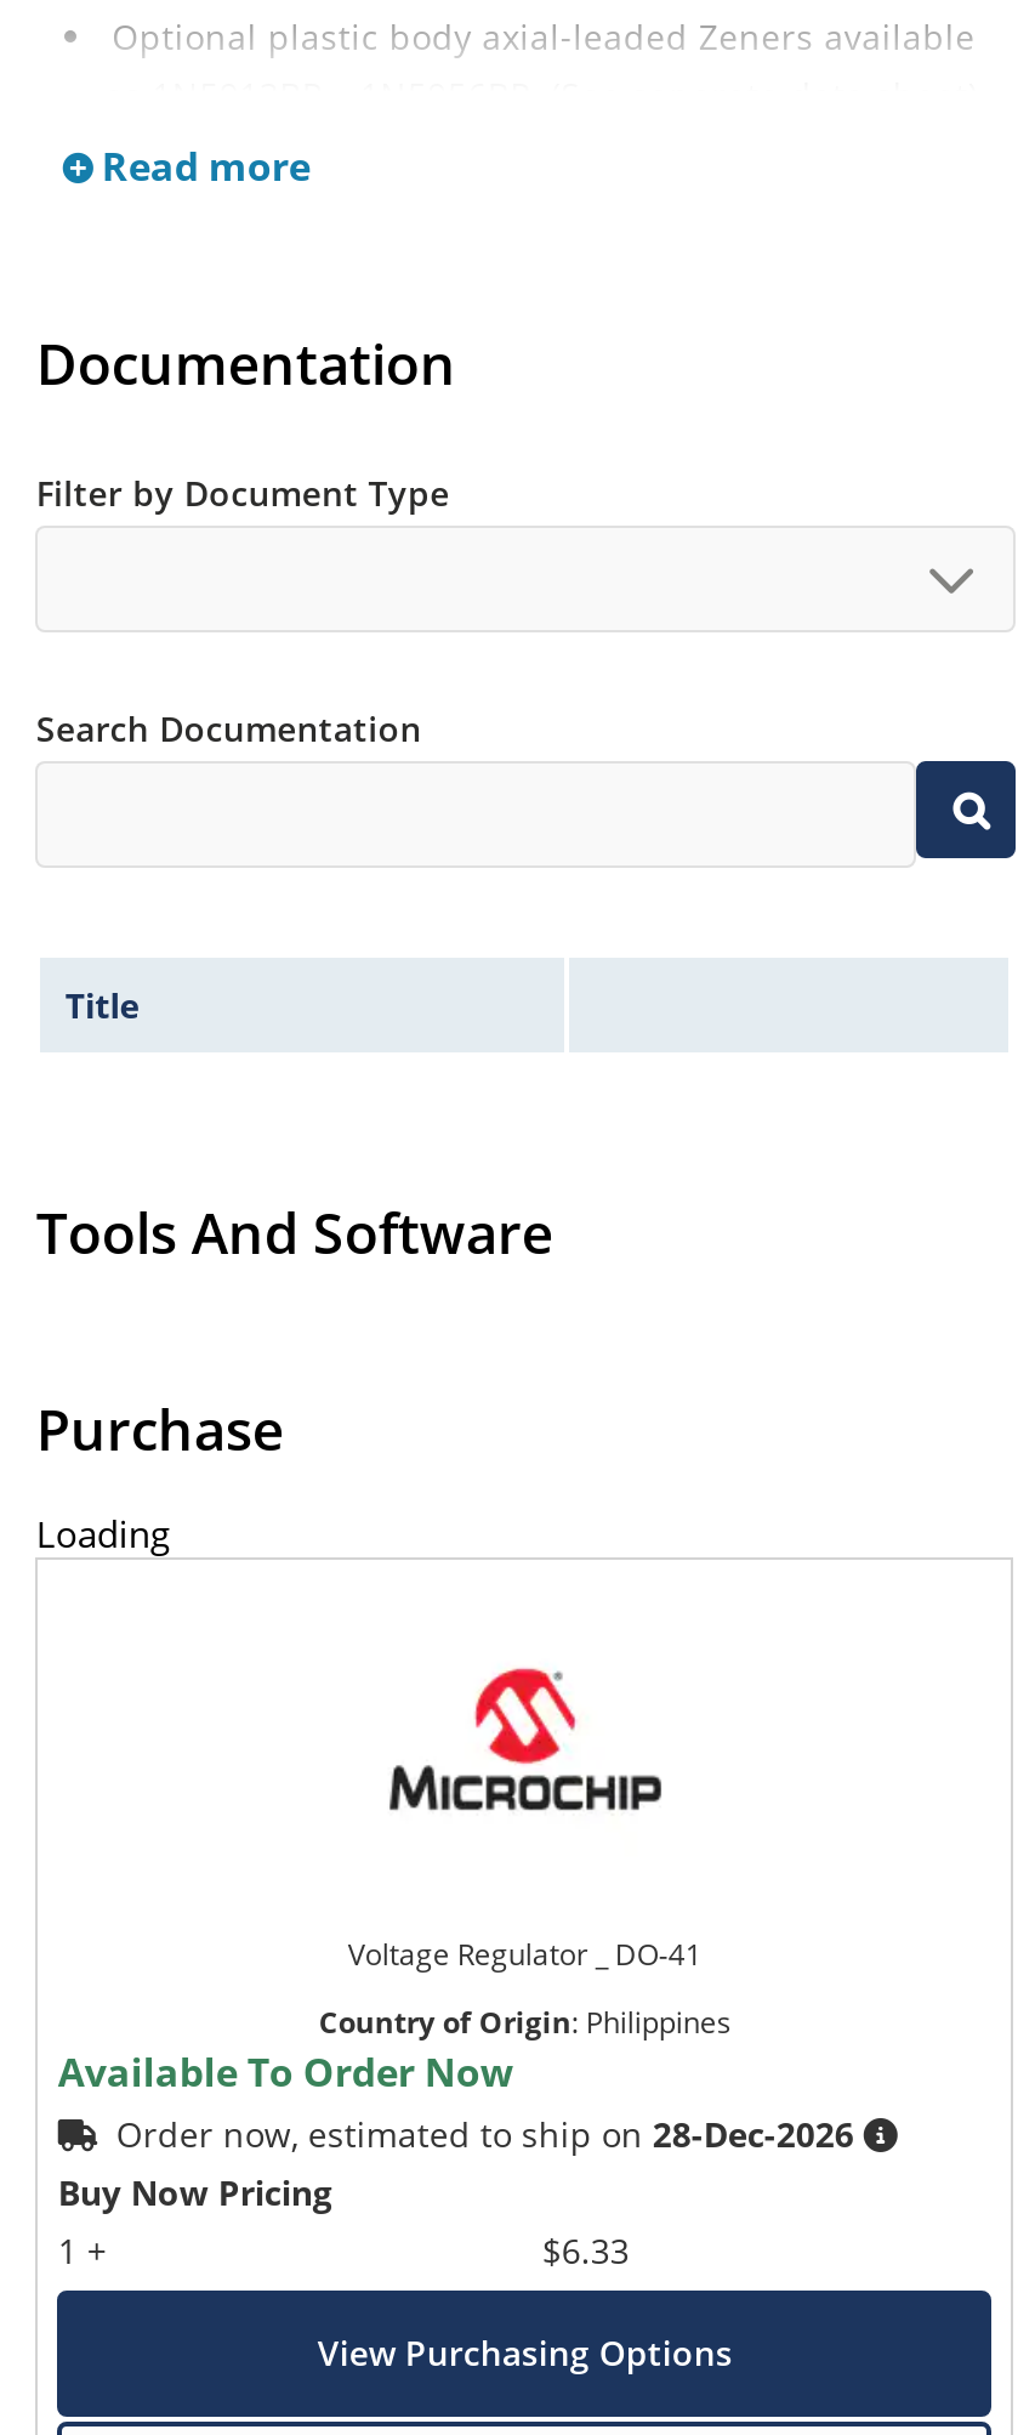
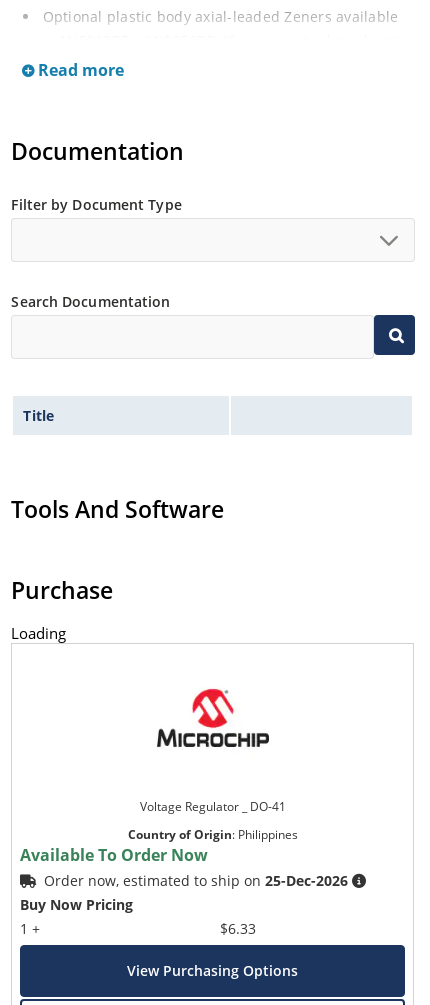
[116,2110,854,2156] Order now, estimated to ship on 28-Dec-2026 -> [44,871,348,890] Order now, estimated to ship on 25-Dec-2026

